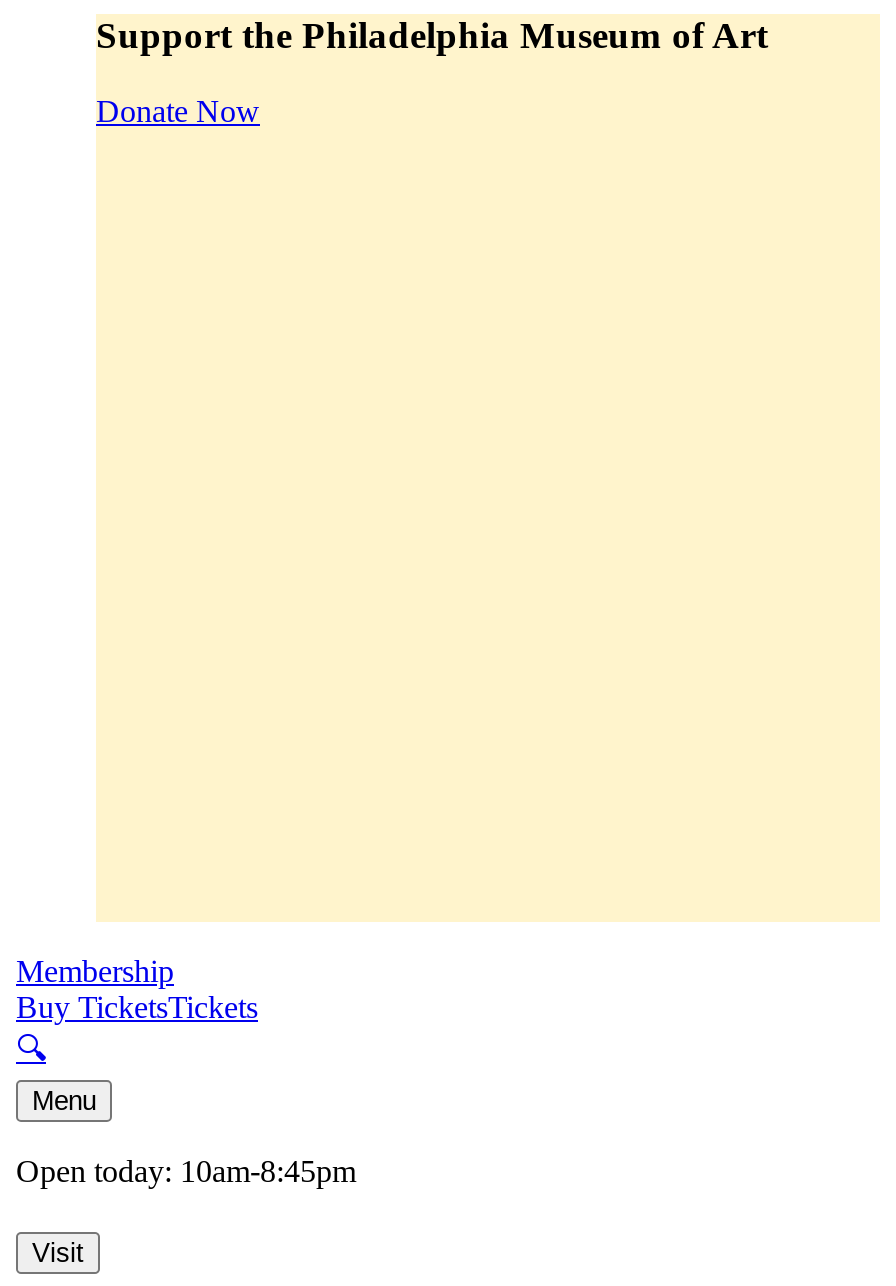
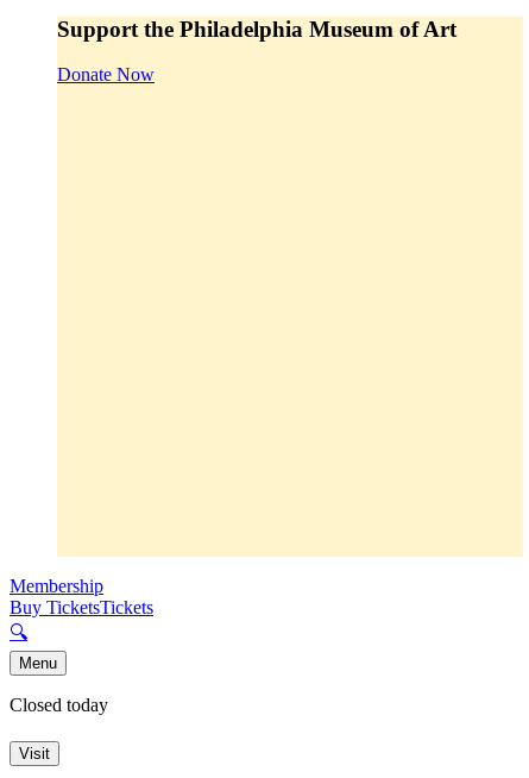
[16,1155,356,1189] Open today: 10am-8:45pm -> [10,695,108,715] Closed today

